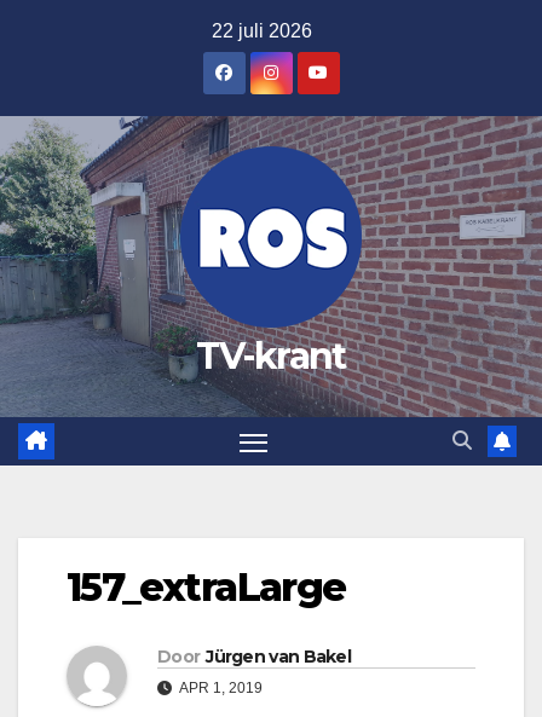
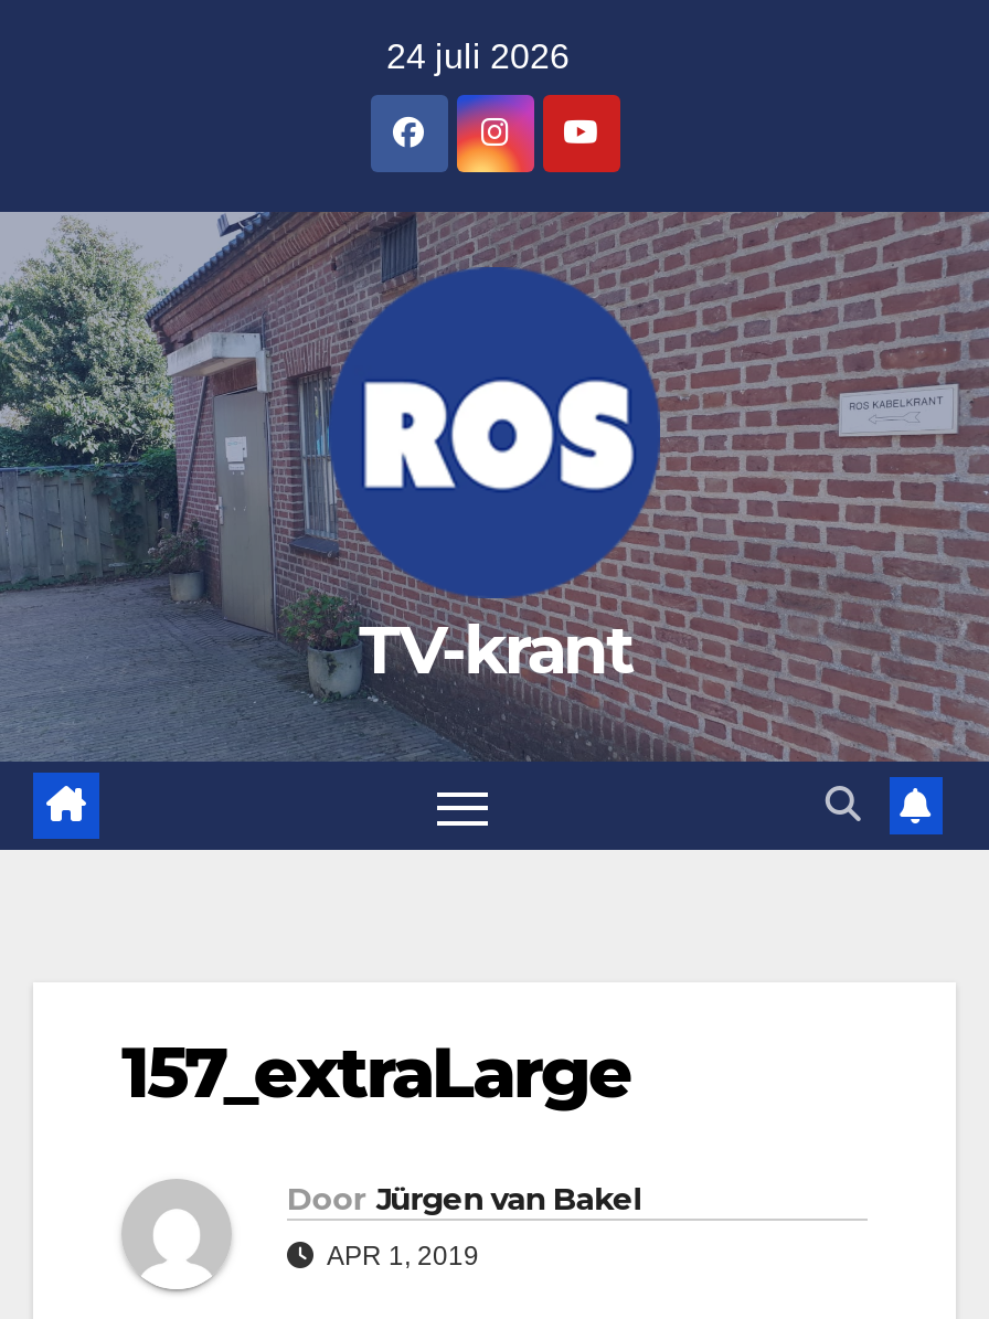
[212,21,312,41] 22 juli 2026 -> [386,38,570,75] 24 juli 2026

